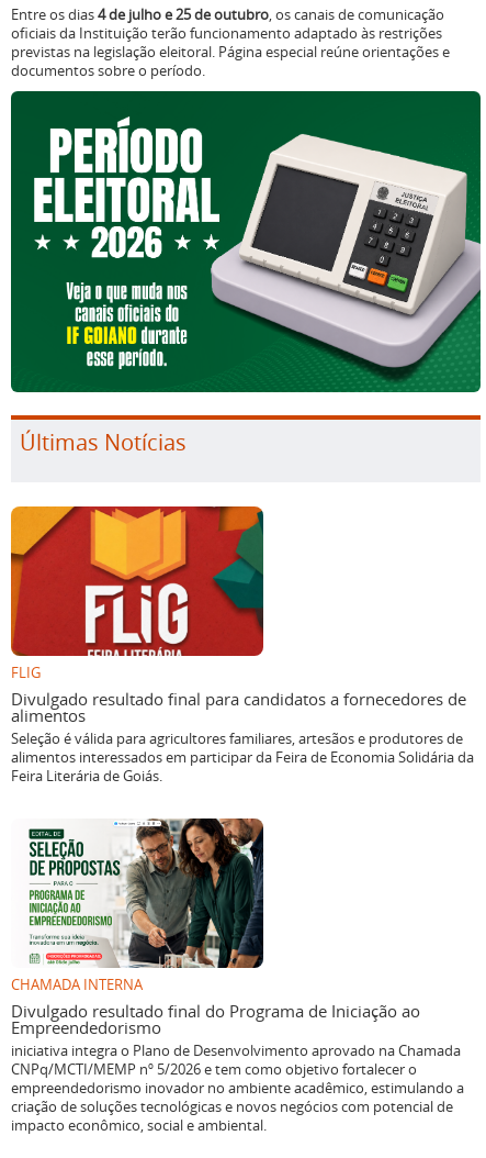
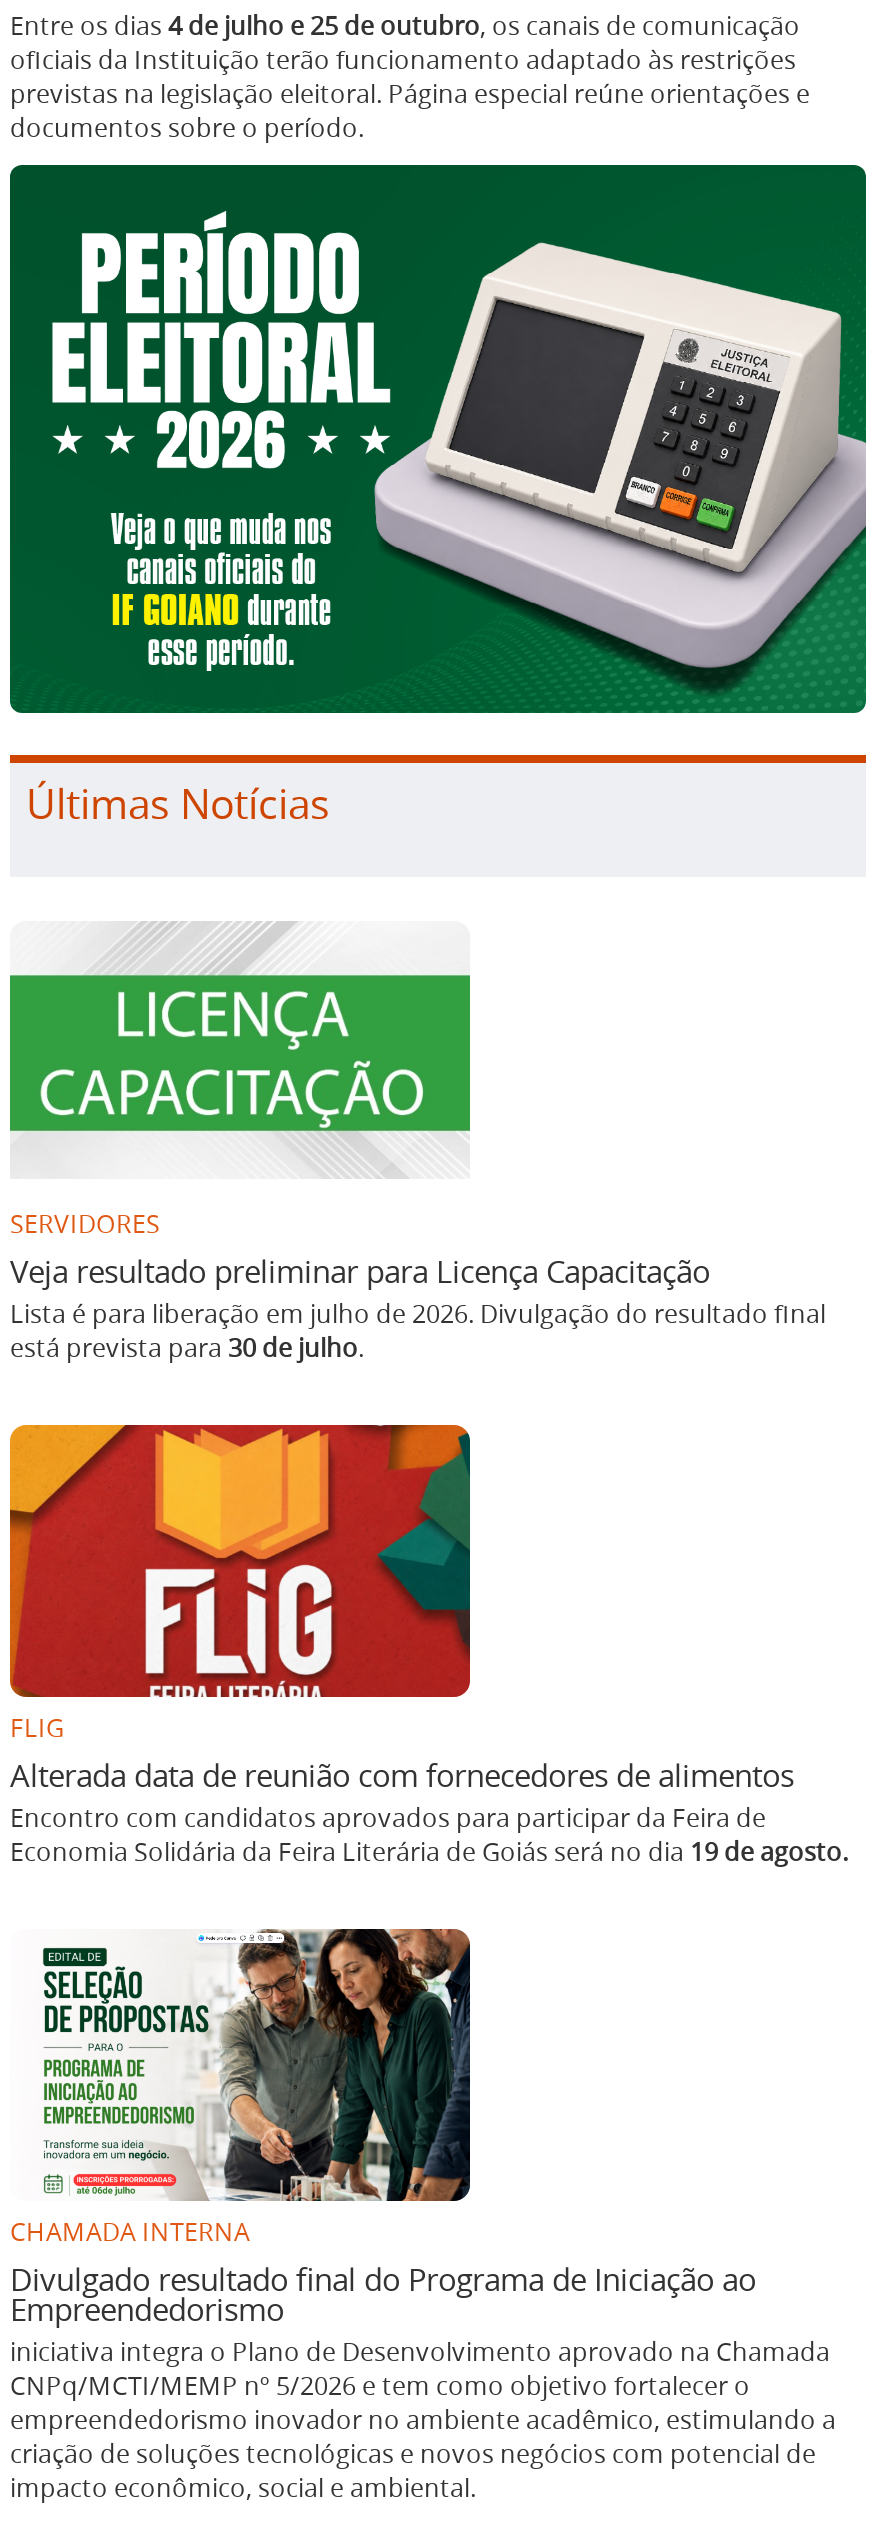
none -> [10,921,826,1365] [image] | SERVIDORES | Veja resultado preliminar para Licença Capacitação | Lista é para liberação em julho de 2026. Divulgação do resultado final | está prevista para30 de julho.
moved [11,504,263,682] -> [10,1421,470,1745]: [image] | FLIG
[11,688,474,785] Divulgado resultado final para candidatos a fornecedores de | alimentos | Seleção é válida para agricultores familiares, artesãos e produtores de | alimentos interessados em participar da Feira de Economia Solidária da | Feira Literária de Goiás. -> [10,1755,848,1869] Alterada data de reunião com fornecedores de alimentos | Encontro com candidatos aprovados para participar da Feira de | Economia Solidária da Feira Literária de Goiás será no dia 19 de agosto.

